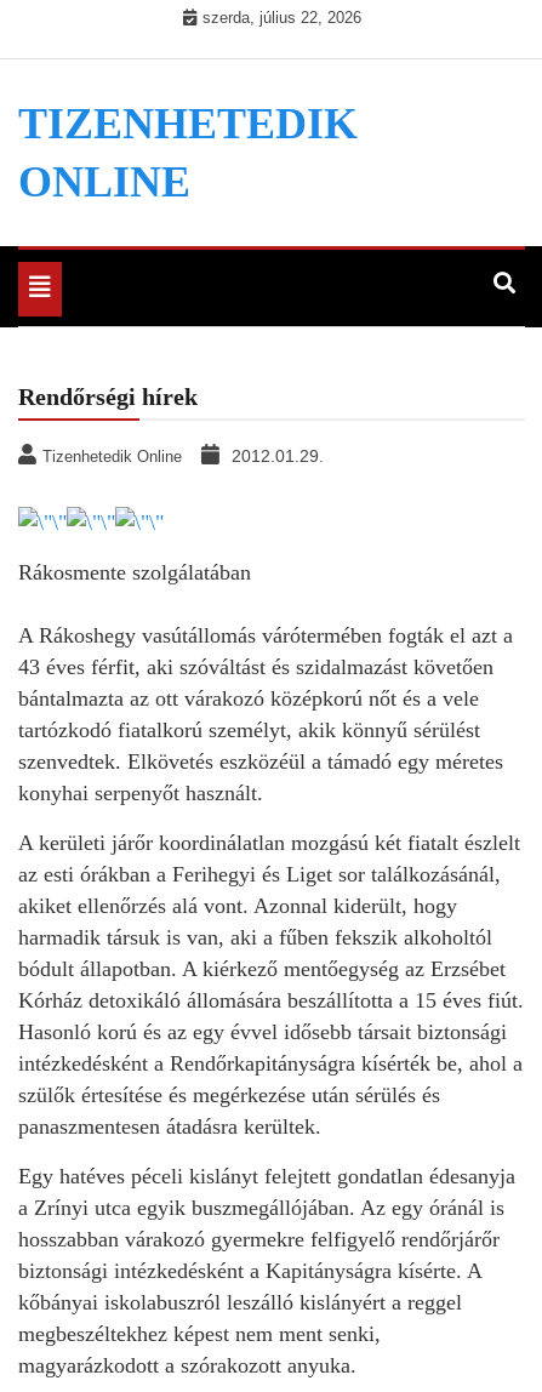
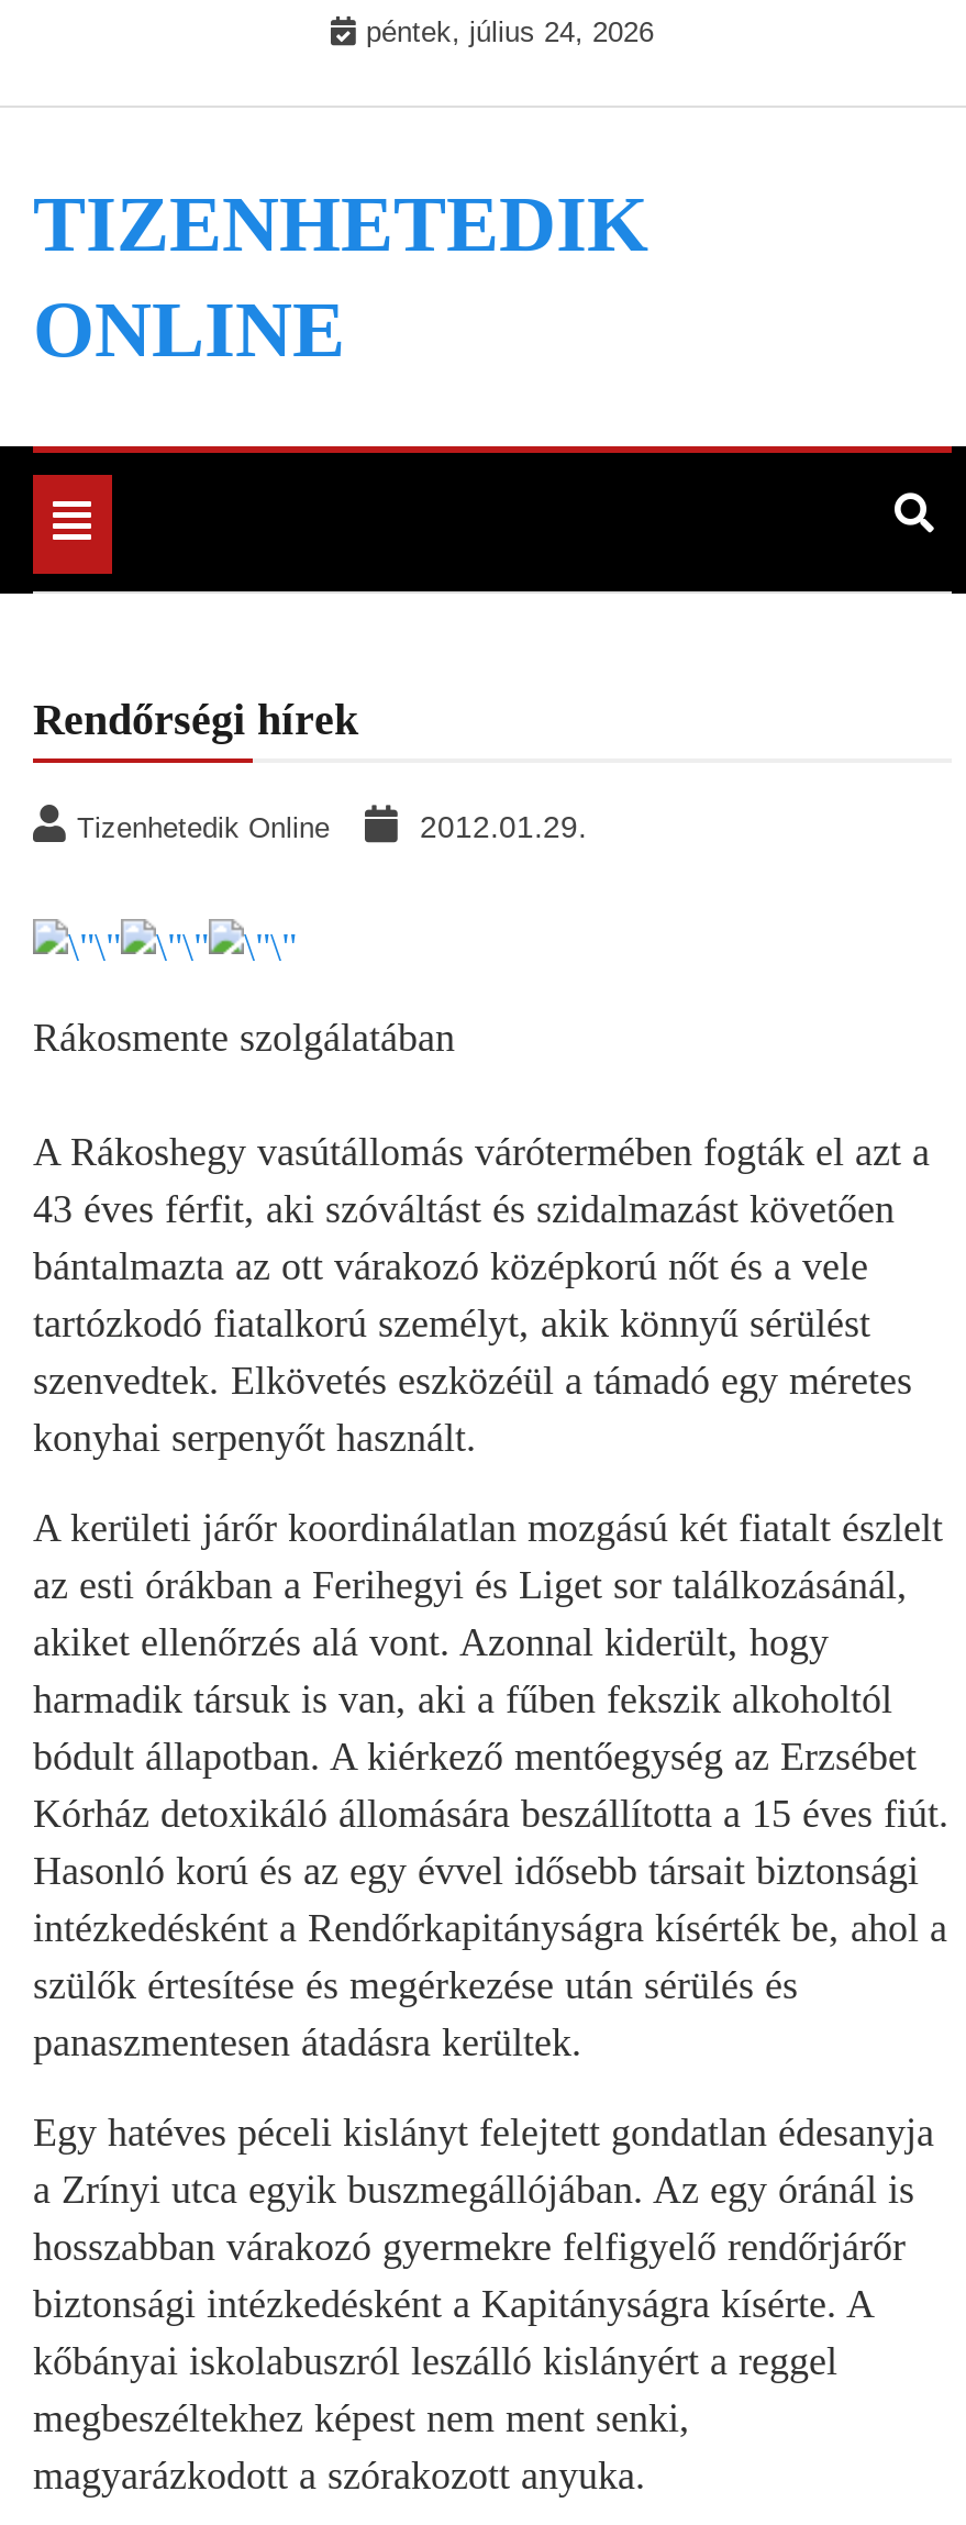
[202,8,361,27] szerda, július 22, 2026 -> [366,15,654,48] péntek, július 24, 2026

